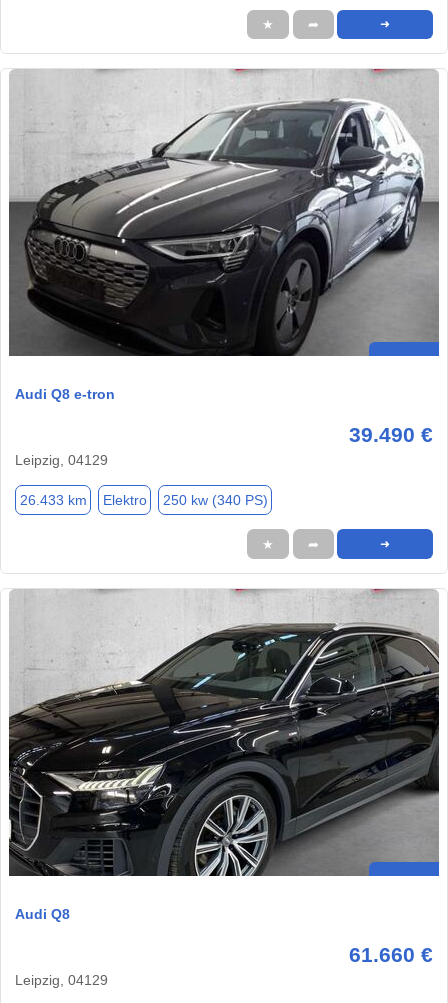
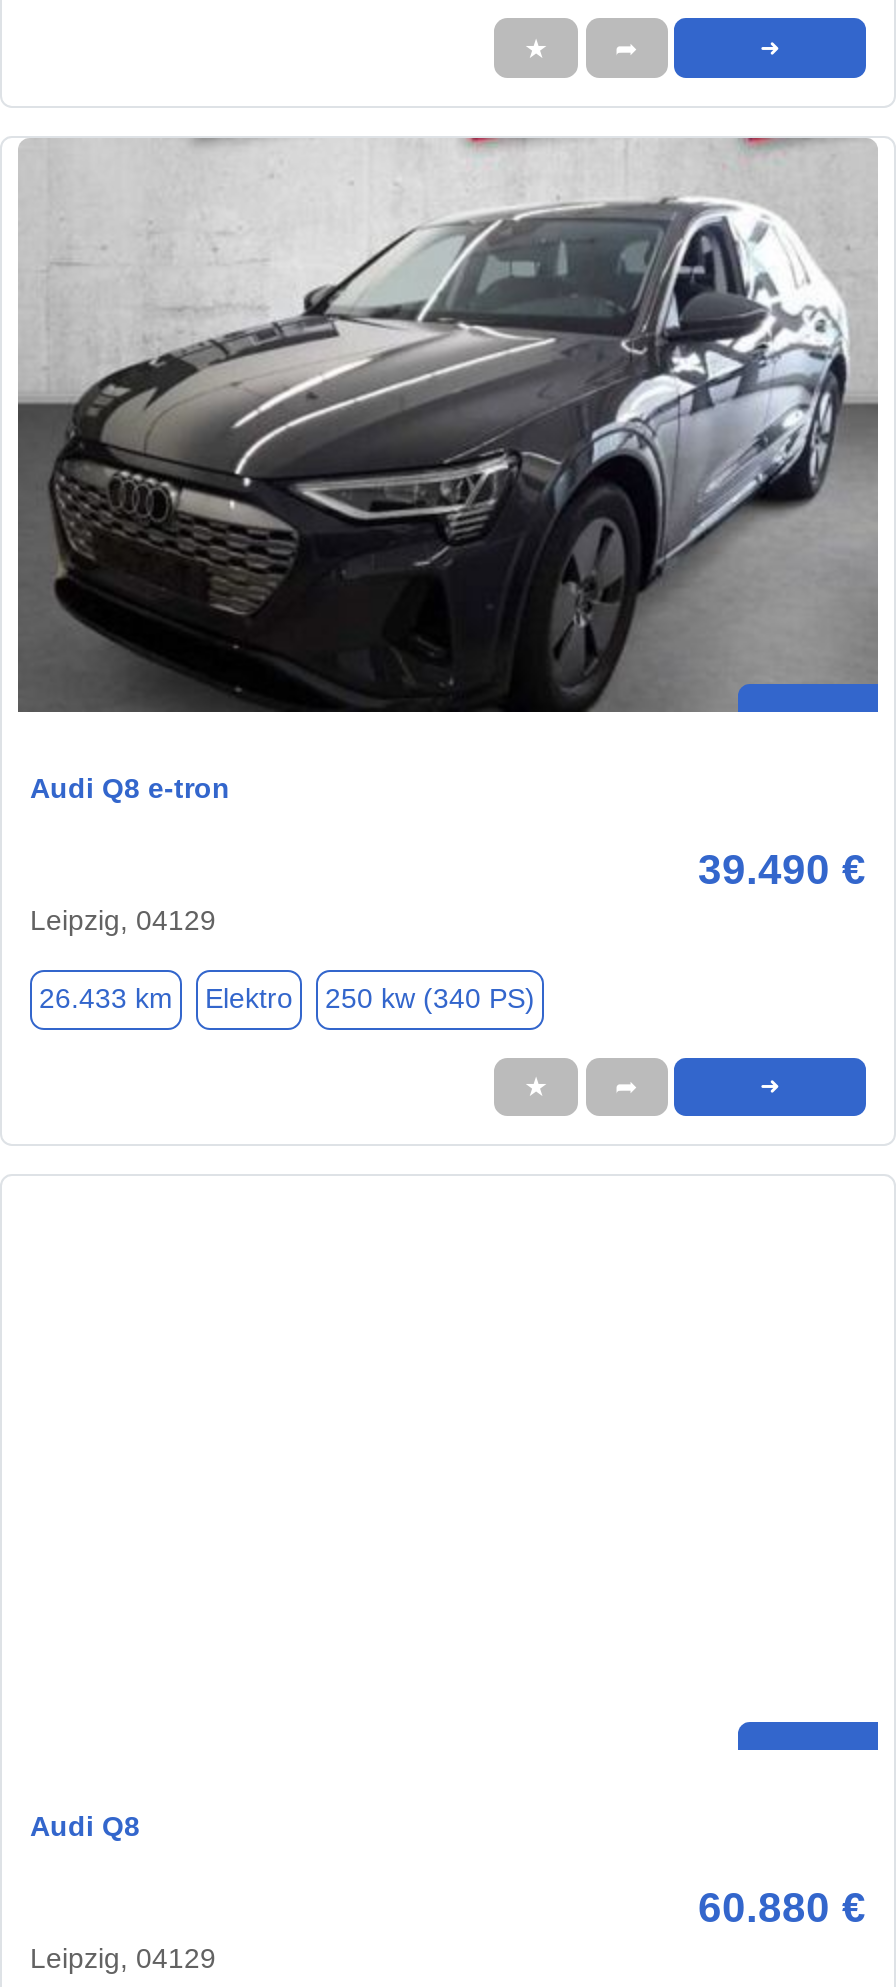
[8,588,440,877] [image] -> none
[349,943,433,966] 61.660 € -> [698,1885,866,1931] 60.880 €

